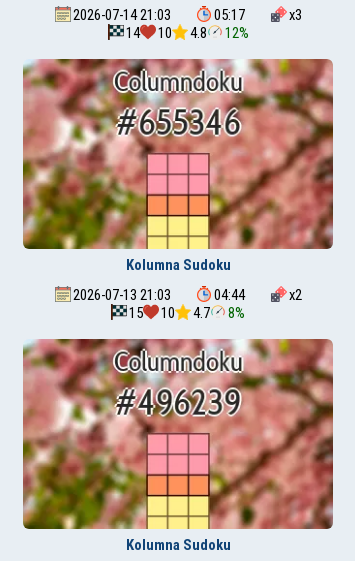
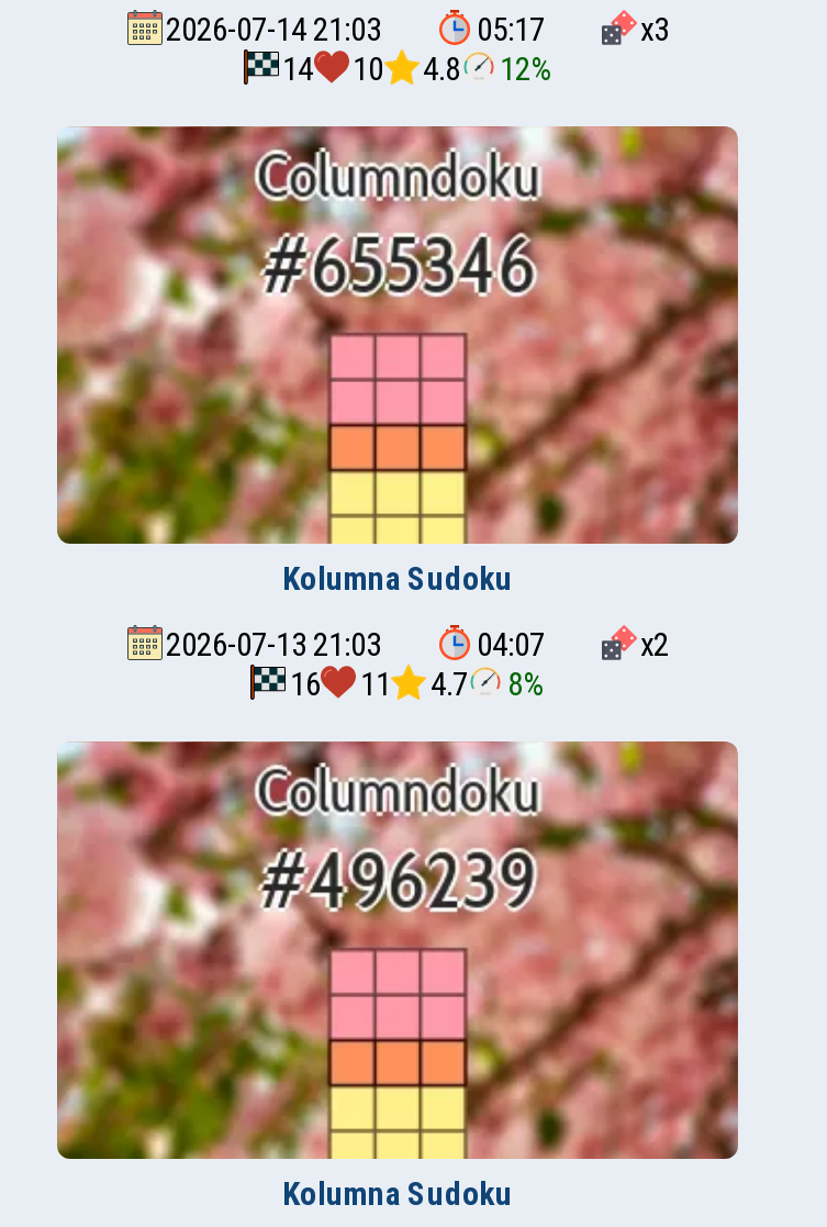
[214,286,245,304] 04:44 -> [477,625,545,665] 04:07
[129,304,143,322] 15 -> [290,665,321,704] 16
[161,304,175,322] 10 -> [360,665,391,704] 11

